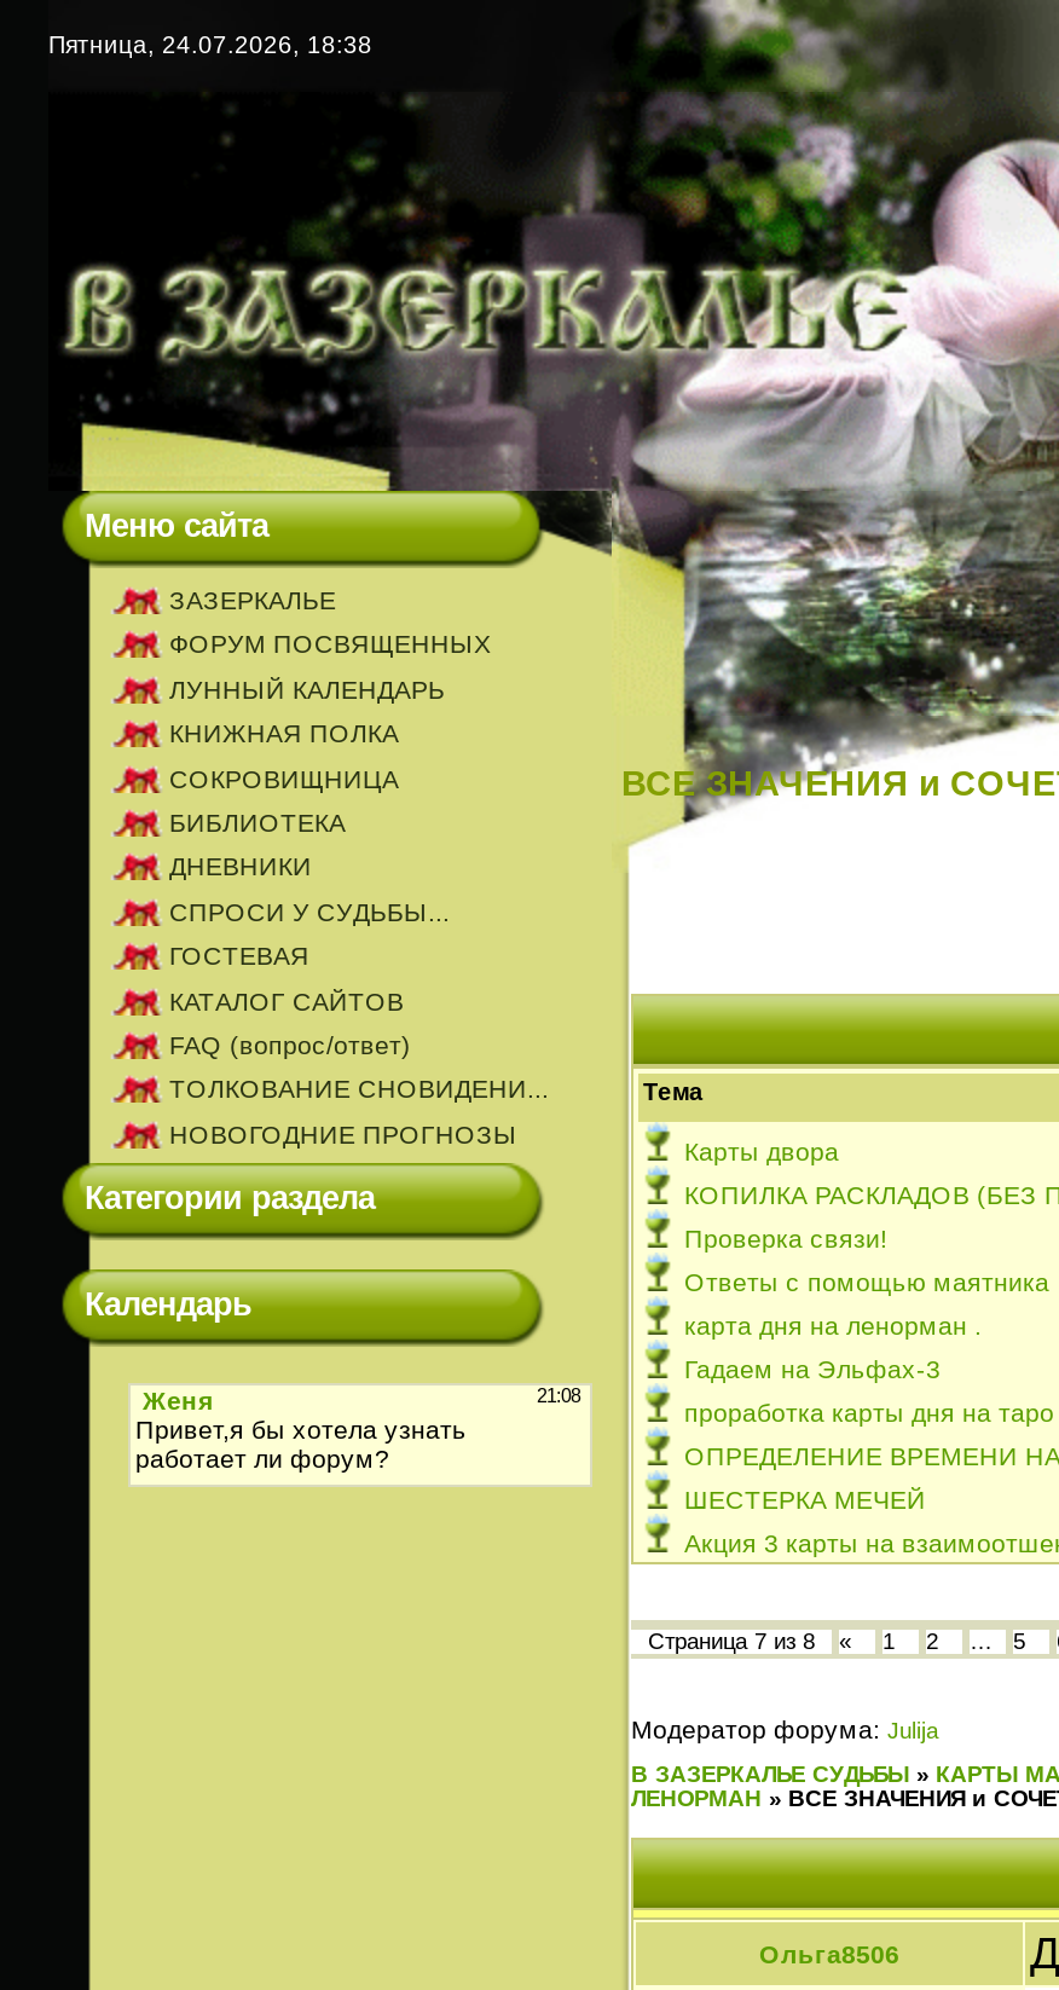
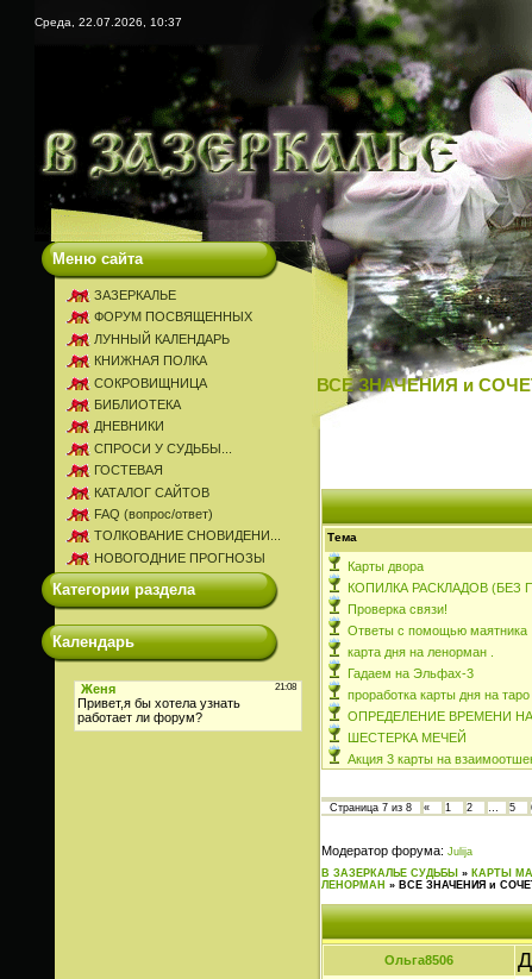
[48,31,372,58] Пятница, 24.07.2026, 18:38 -> [35,15,182,29] Среда, 22.07.2026, 10:37

